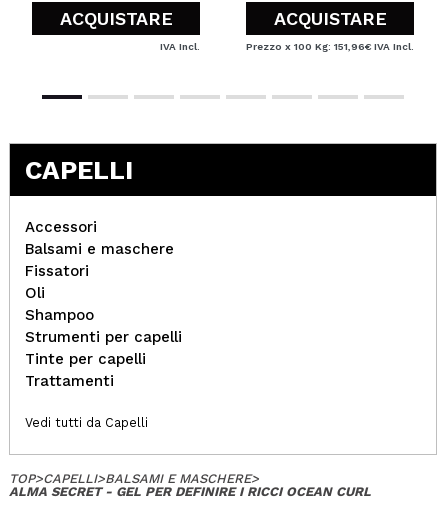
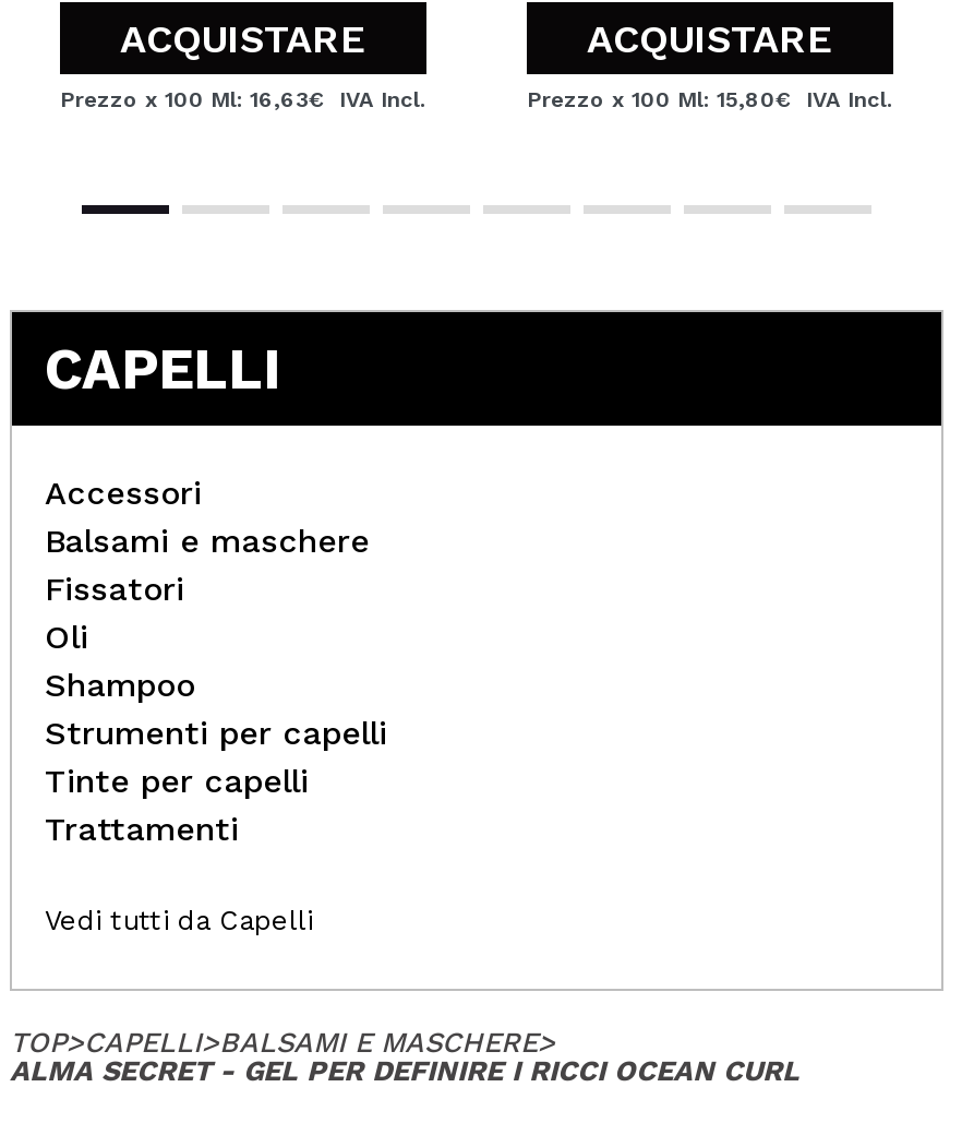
[246,41,414,52] Prezzo x 100 Kg: 151,96€ IVA Incl. -> [527,86,893,110] Prezzo x 100 Ml: 15,80€ | IVA Incl.
none -> [60,86,324,110] Prezzo x 100 Ml: 16,63€

